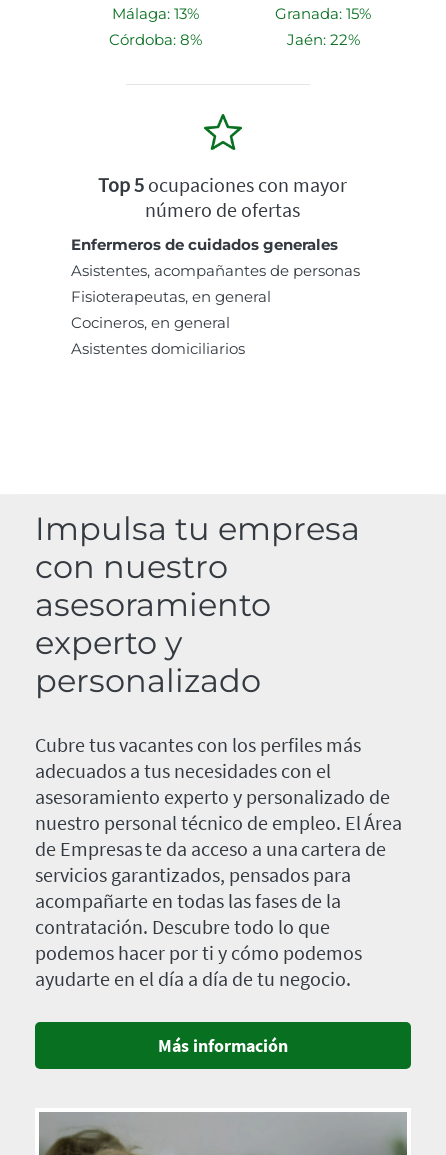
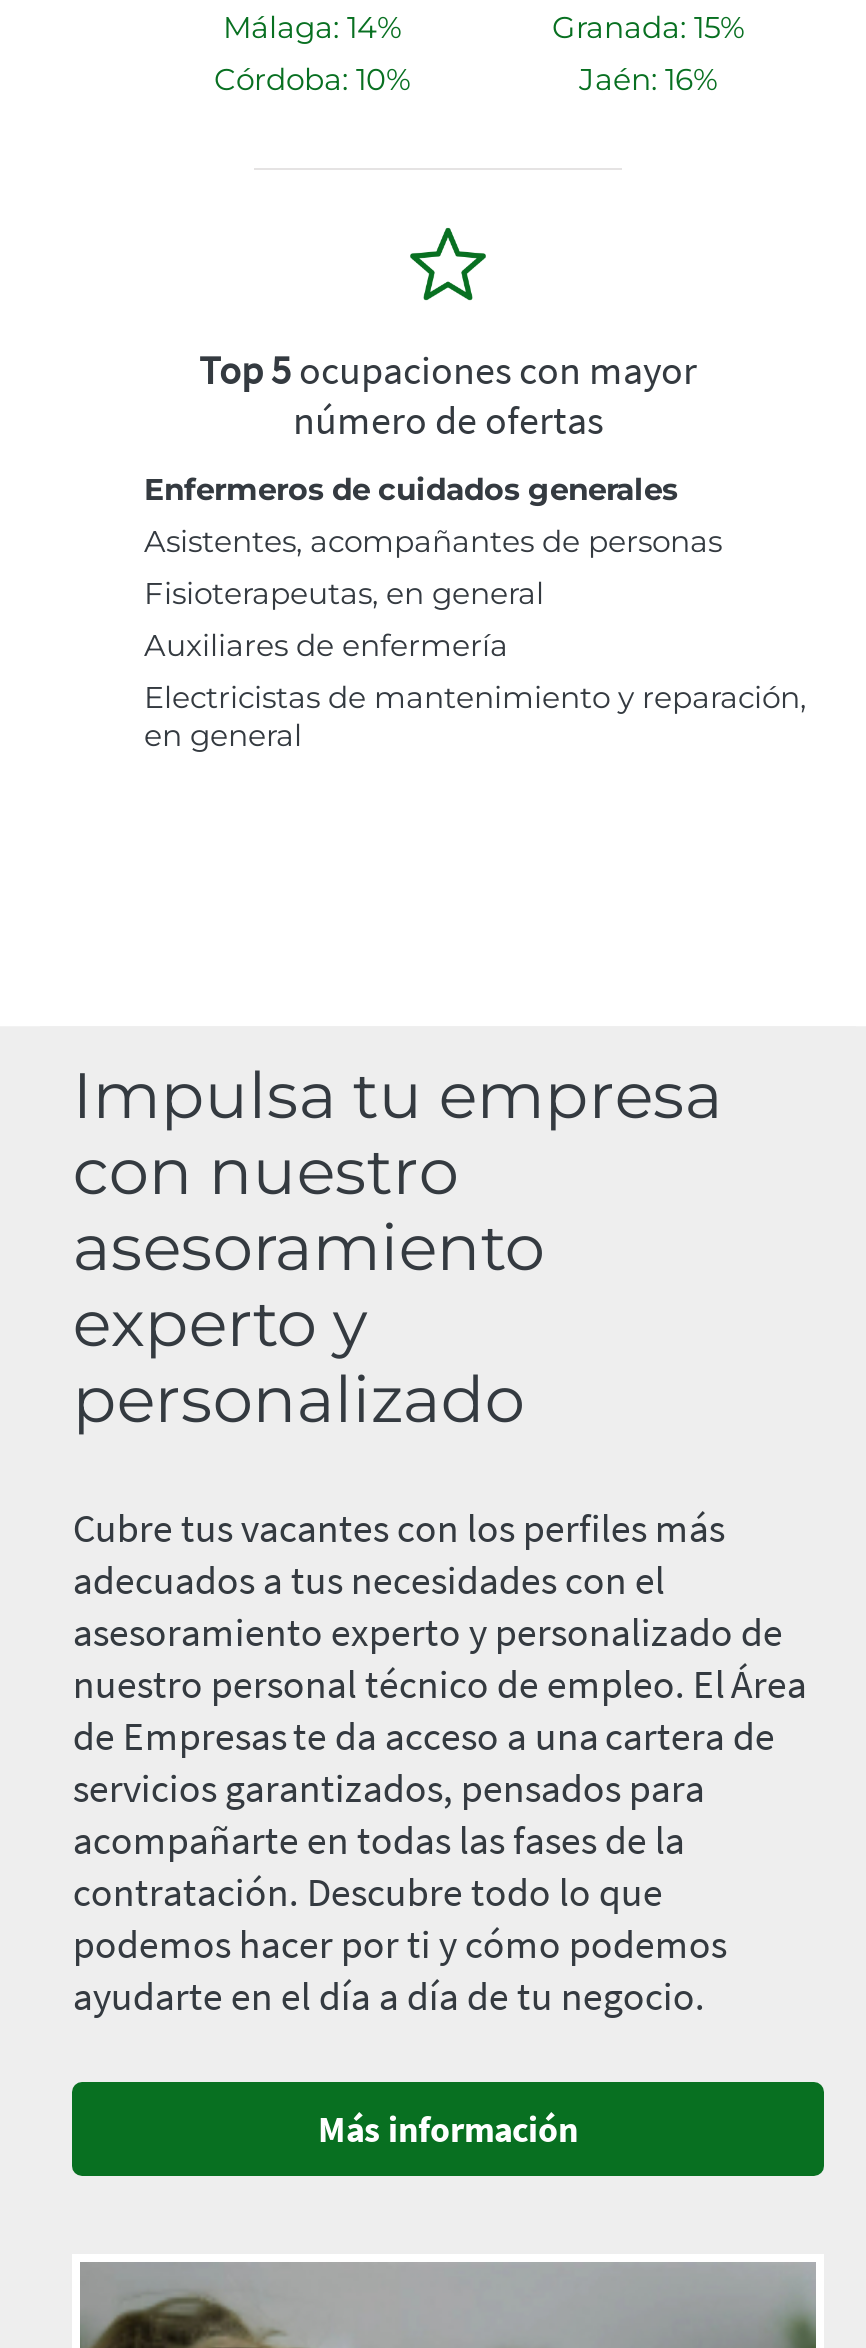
[111,4,198,23] Málaga: 13% -> [223,8,401,46] Málaga: 14%
[108,30,201,49] Córdoba: 8% -> [214,60,410,98] Córdoba: 10%
[286,30,359,49] Jaén: 22% -> [579,60,717,98] Jaén: 16%
[71,313,245,358] Cocineros, en general | Asistentes domiciliarios -> [144,626,806,754] Auxiliares de enfermería | Electricistas de mantenimiento y reparación, | en general

